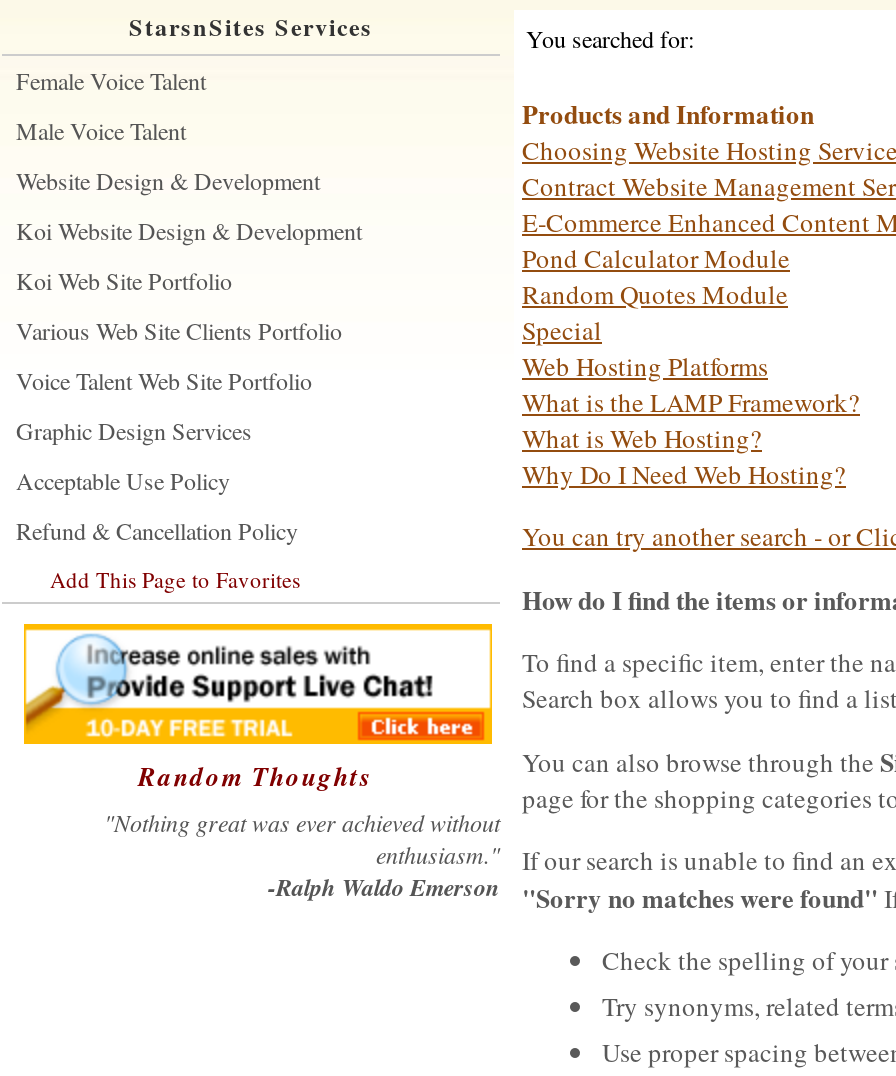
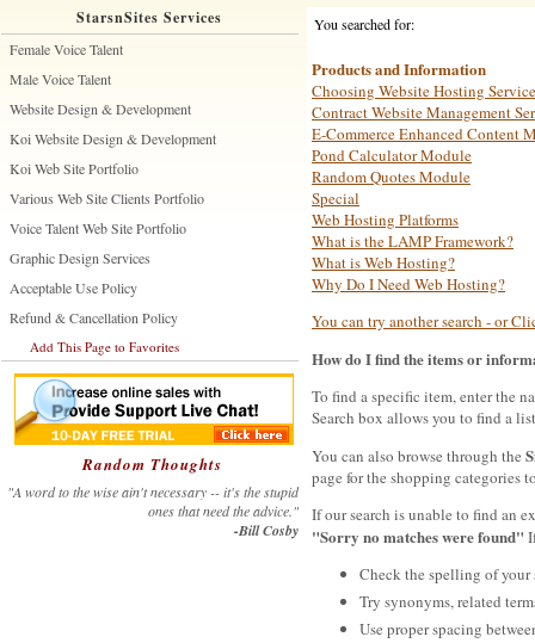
[104,806,500,904] "Nothing great was ever achieved without | enthusiasm." | -Ralph Waldo Emerson -> [7,482,299,540] "A word to the wise ain't necessary -- it's the stupid | ones that need the advice." | -Bill Cosby

